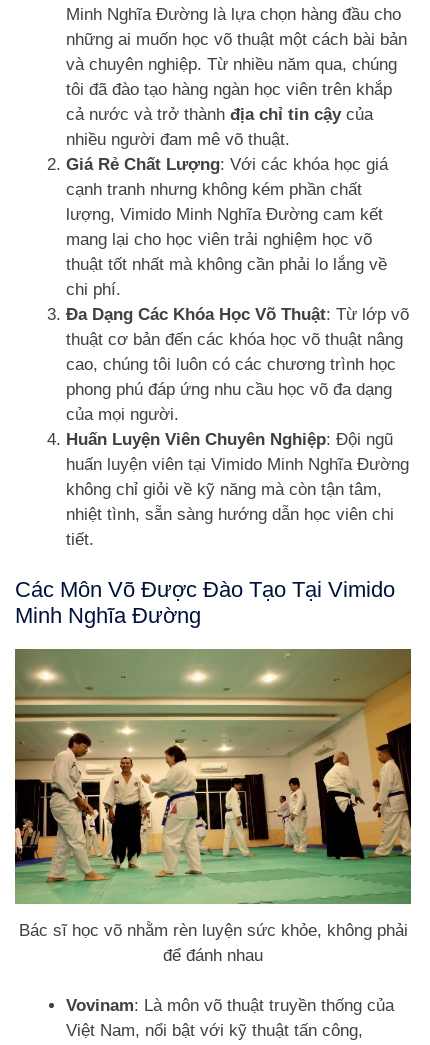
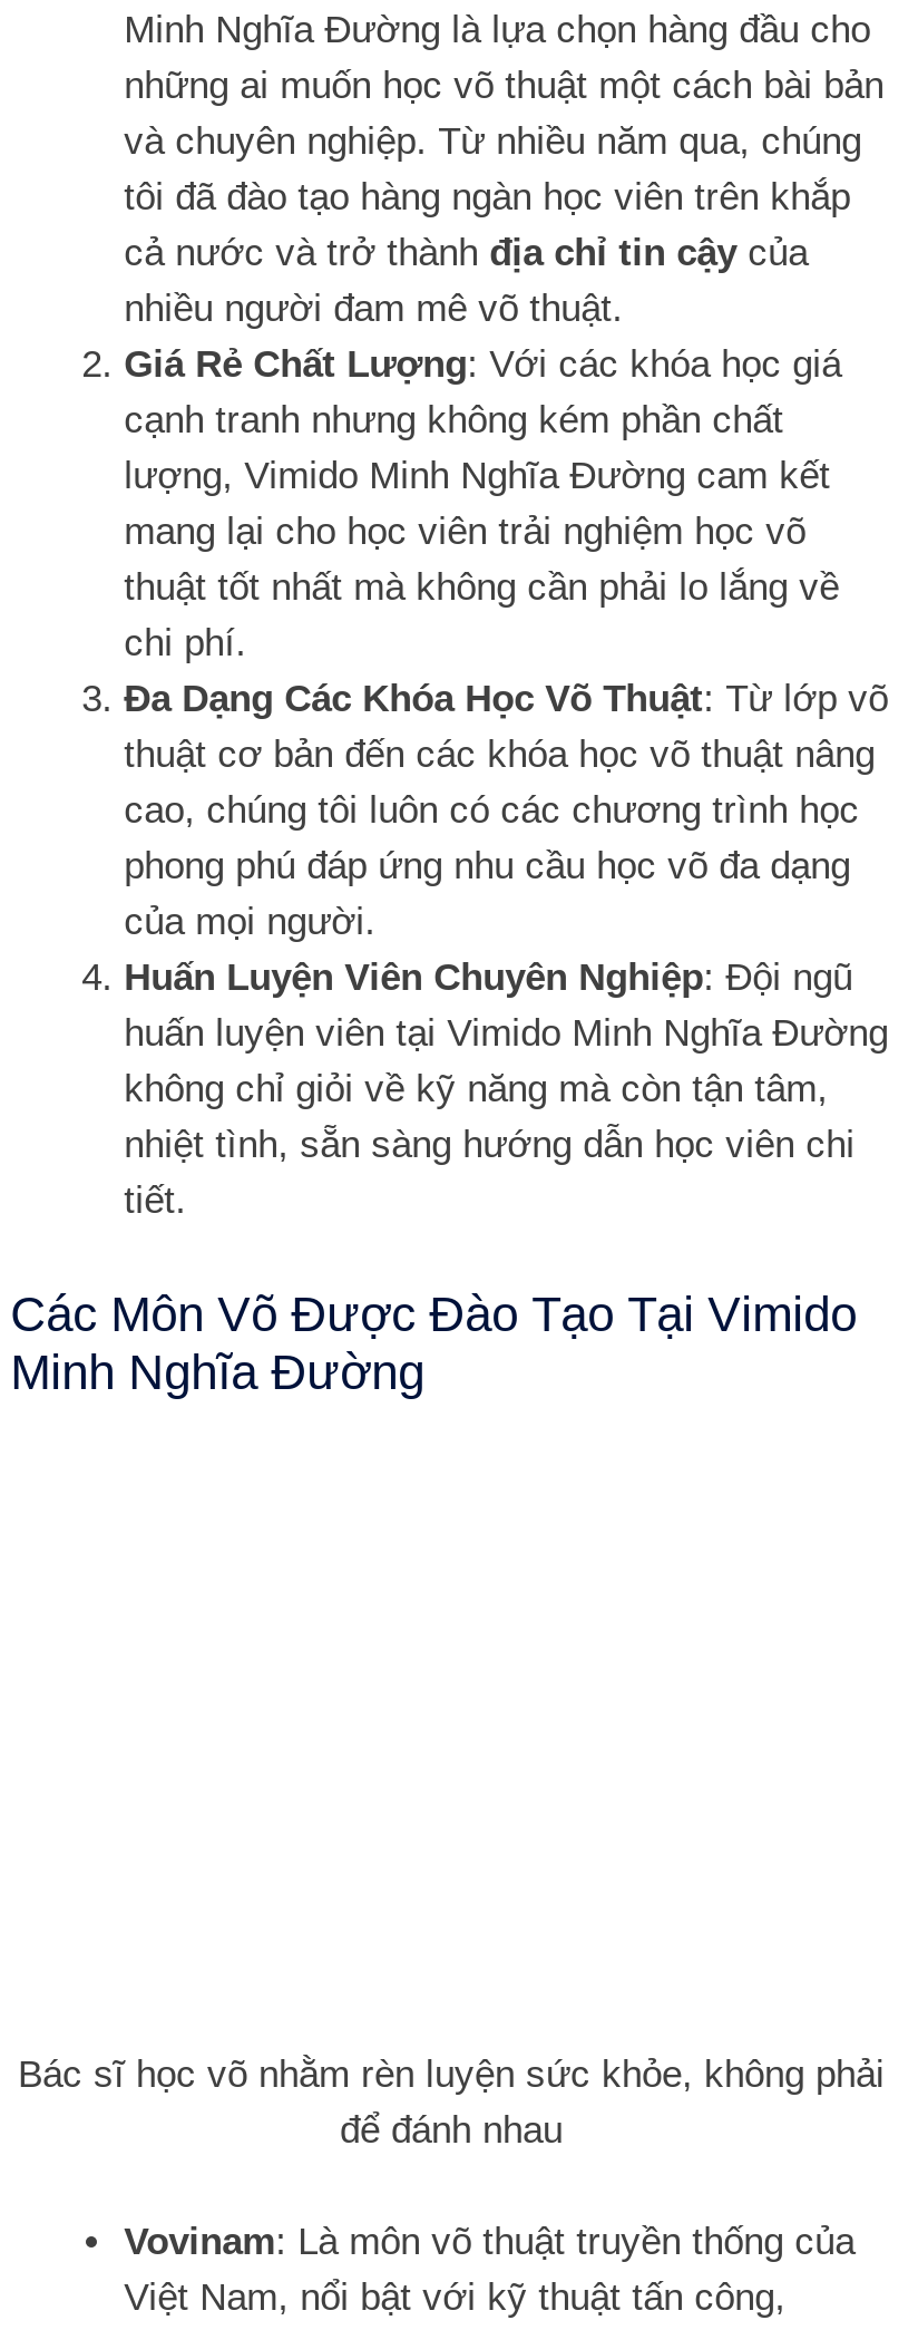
[14,648,412,905] [image] -> none

